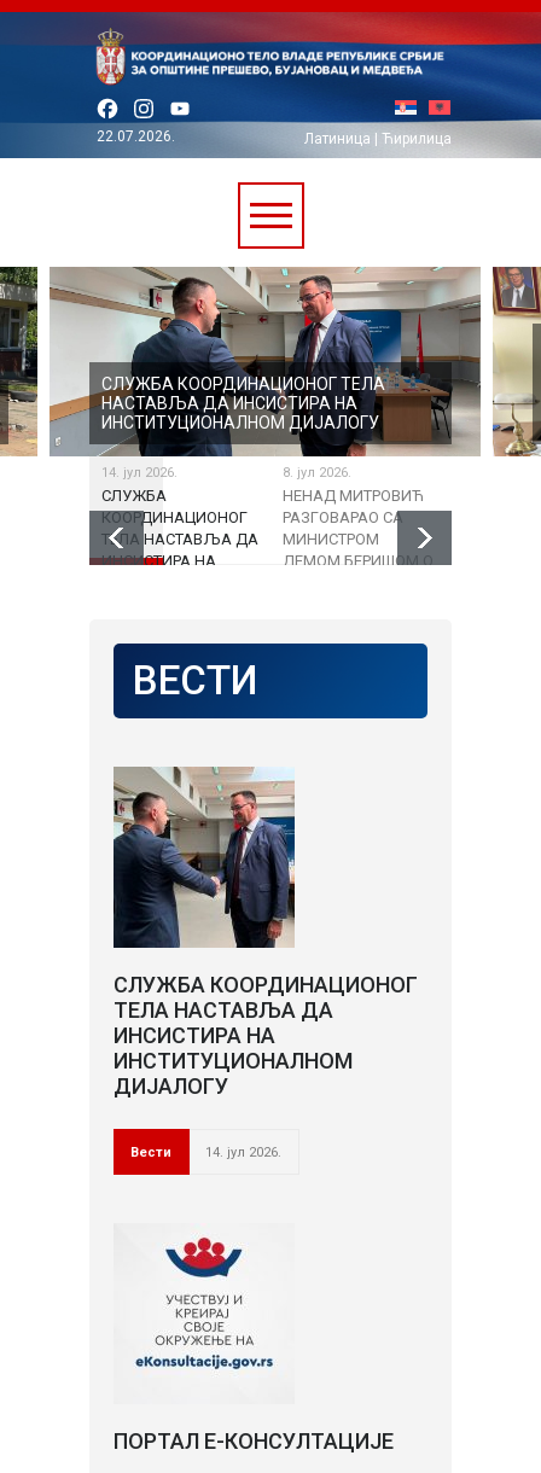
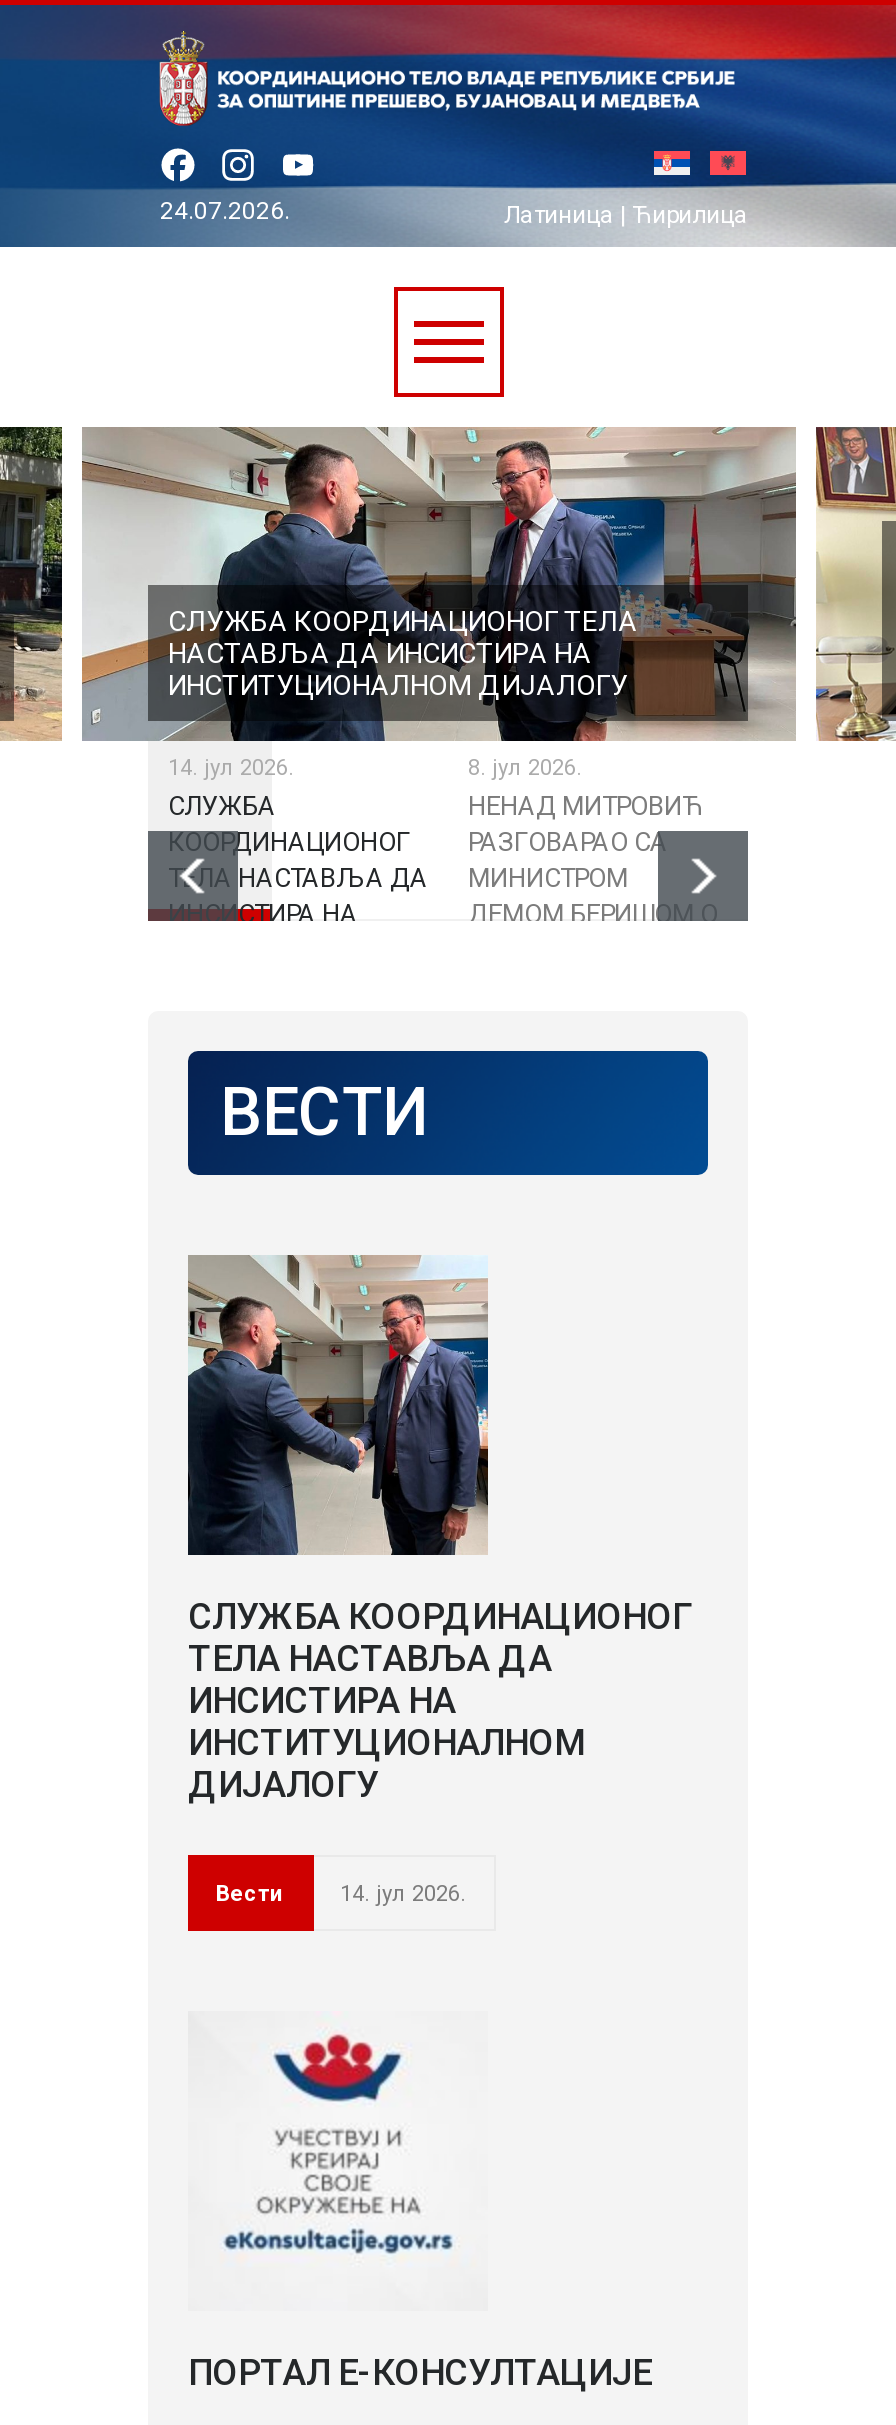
[97,128,175,145] 22.07.2026. -> [160,198,290,226] 24.07.2026.

